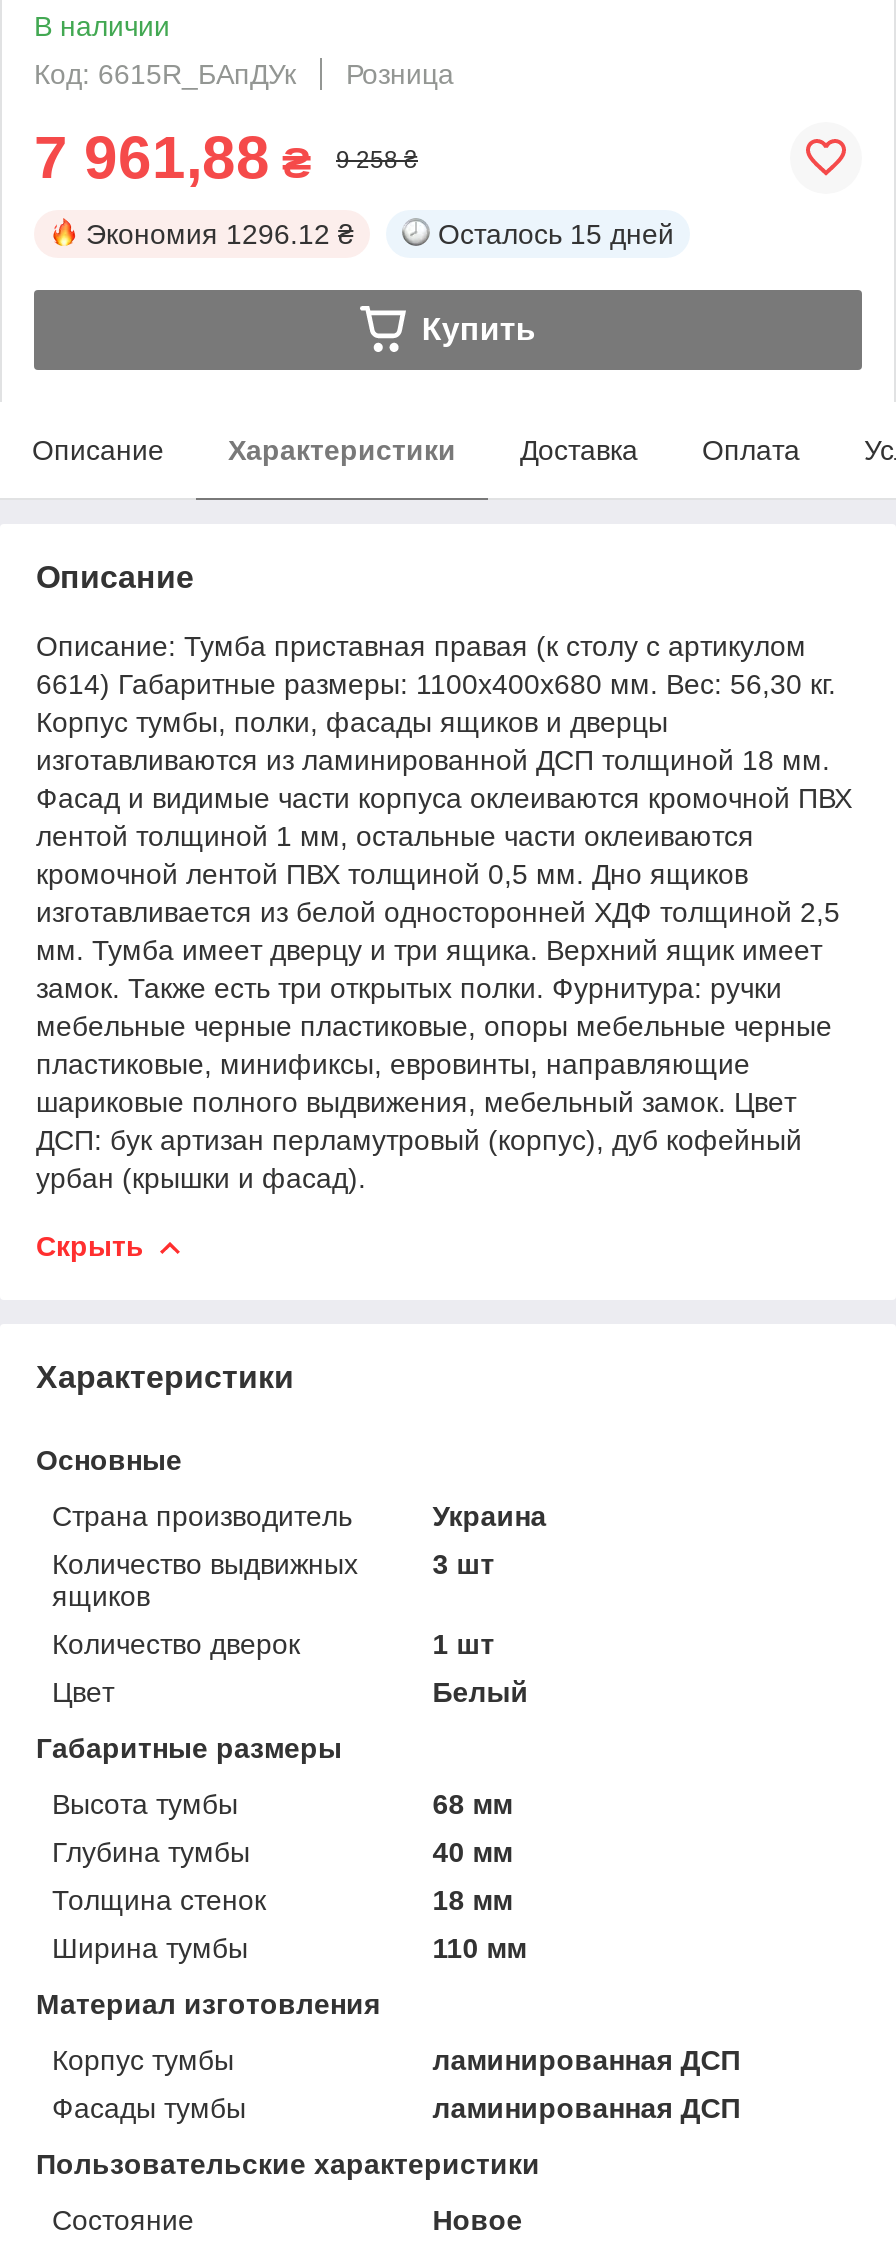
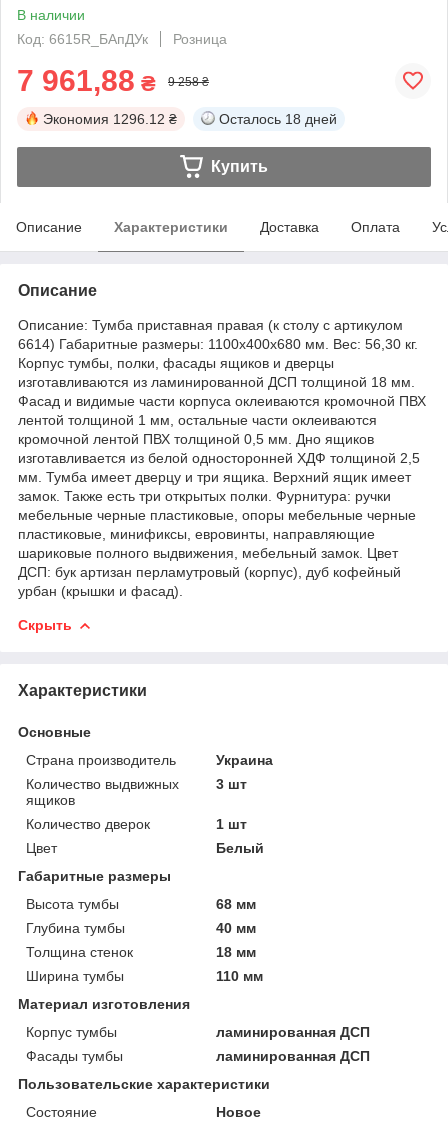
[438,218,674,250] Осталось 15 дней -> [219,111,337,127] Осталось 18 дней

